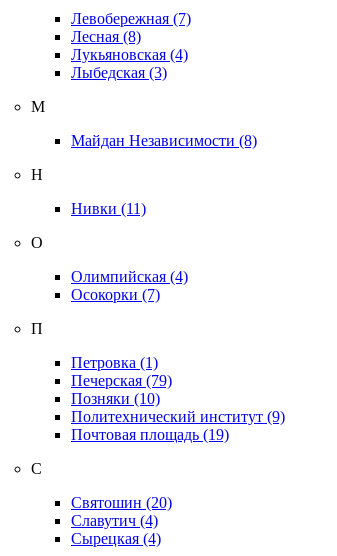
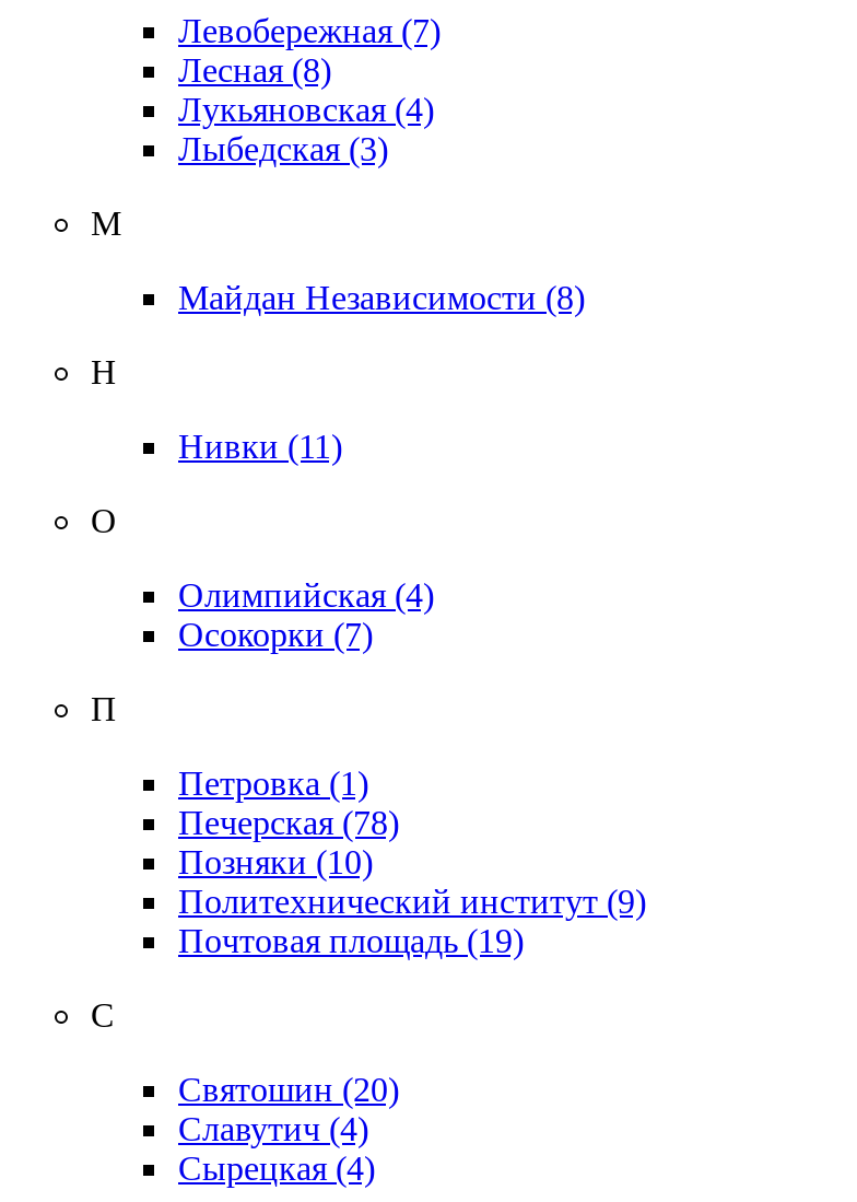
[71,372,172,389] Печерская(79) -> [178,804,399,841] Печерская(78)

